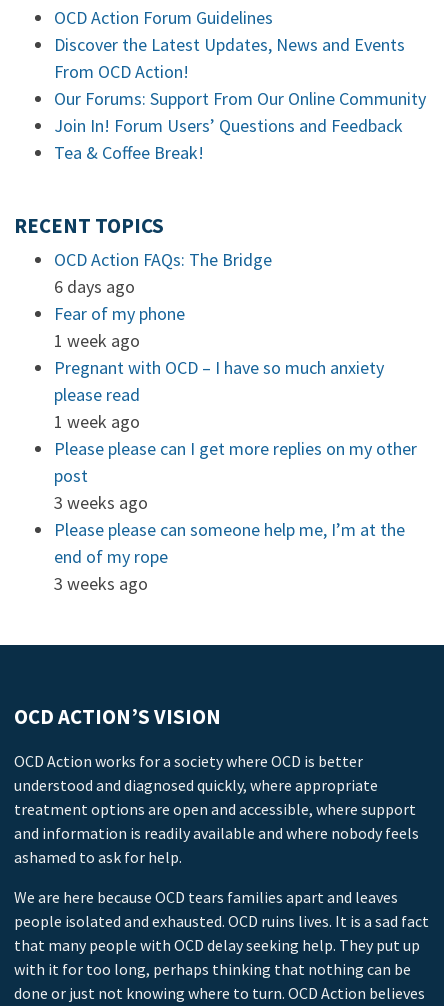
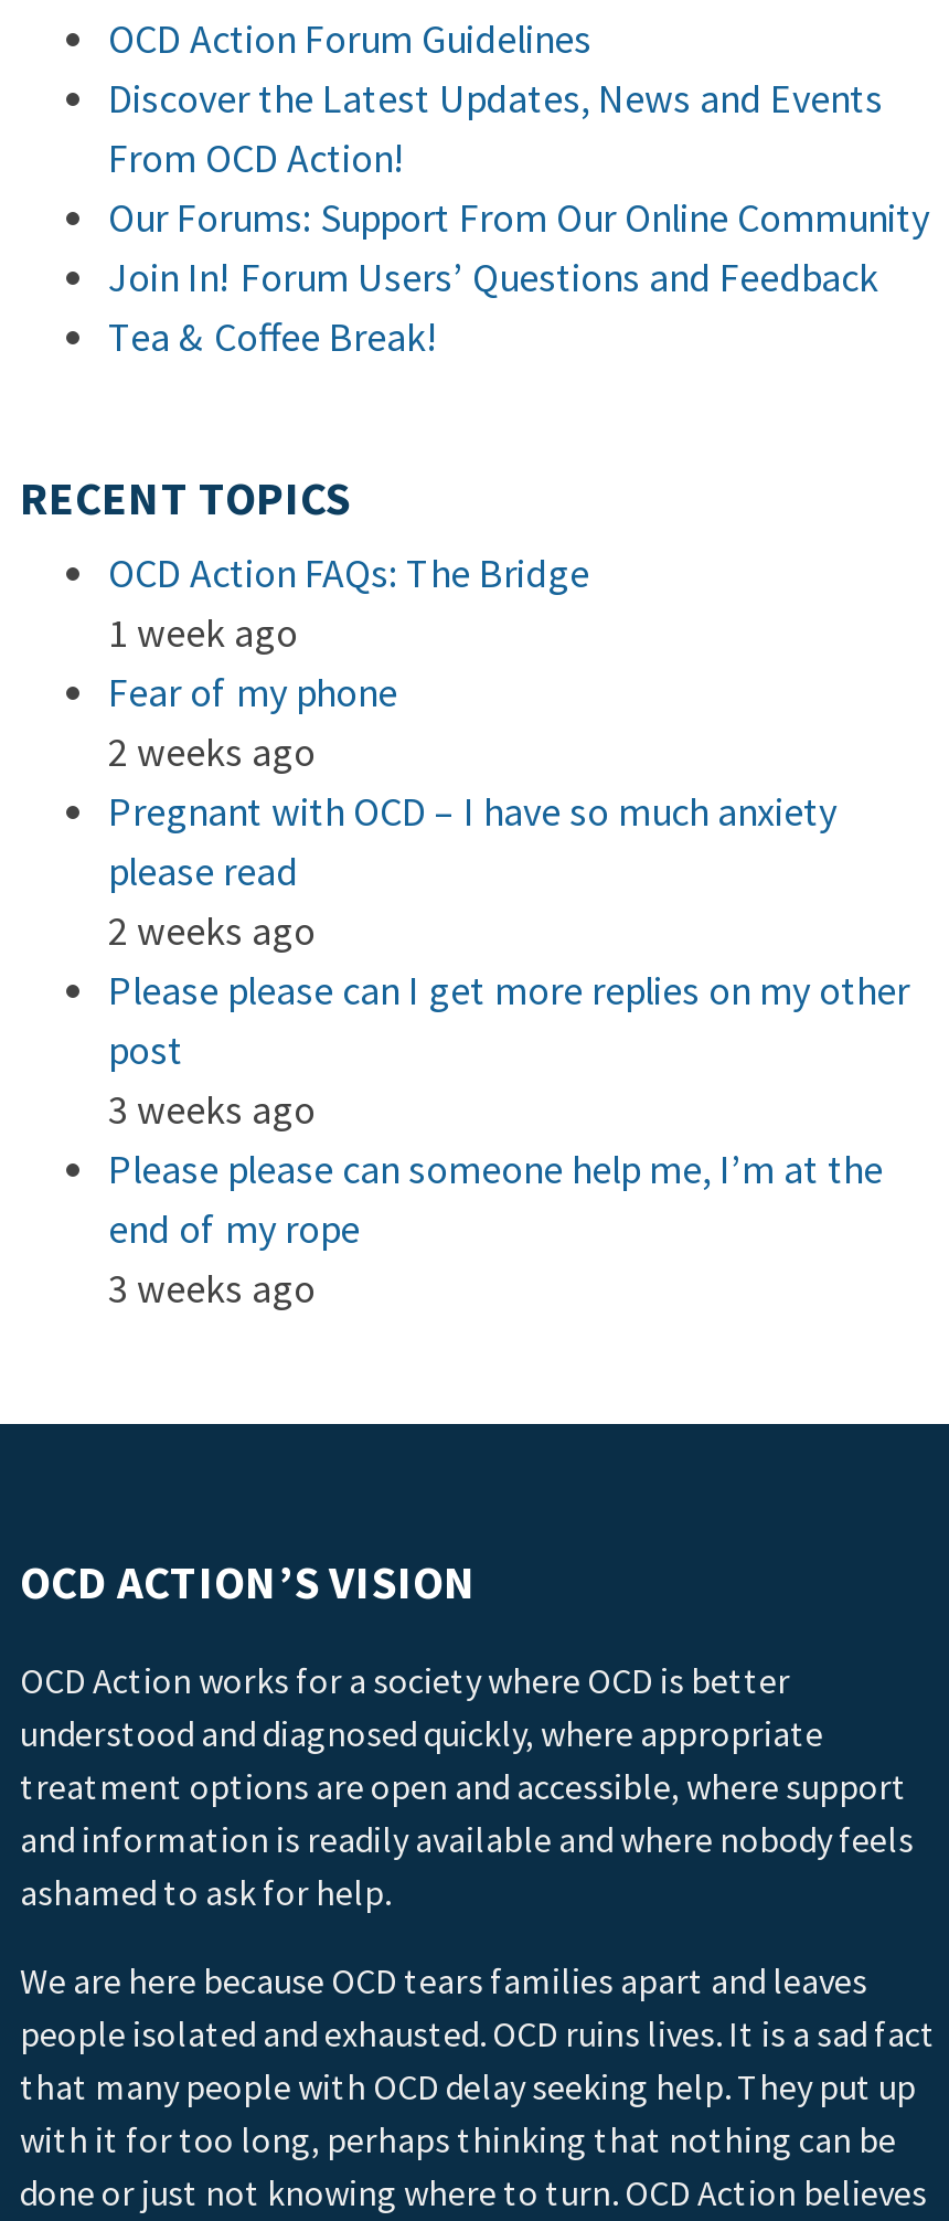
[54,275,135,298] 6 days ago -> [108,607,298,658] 1 week ago
[54,329,140,352] 1 week ago -> [108,726,316,777] 2 weeks ago
[54,410,140,433] 1 week ago -> [108,905,316,956] 2 weeks ago

